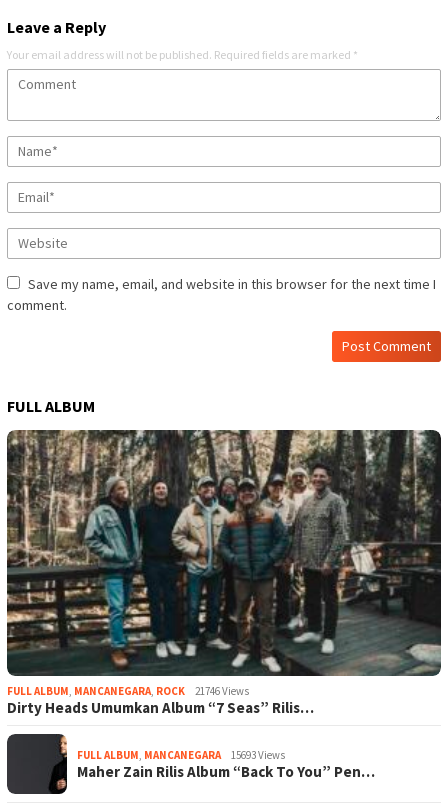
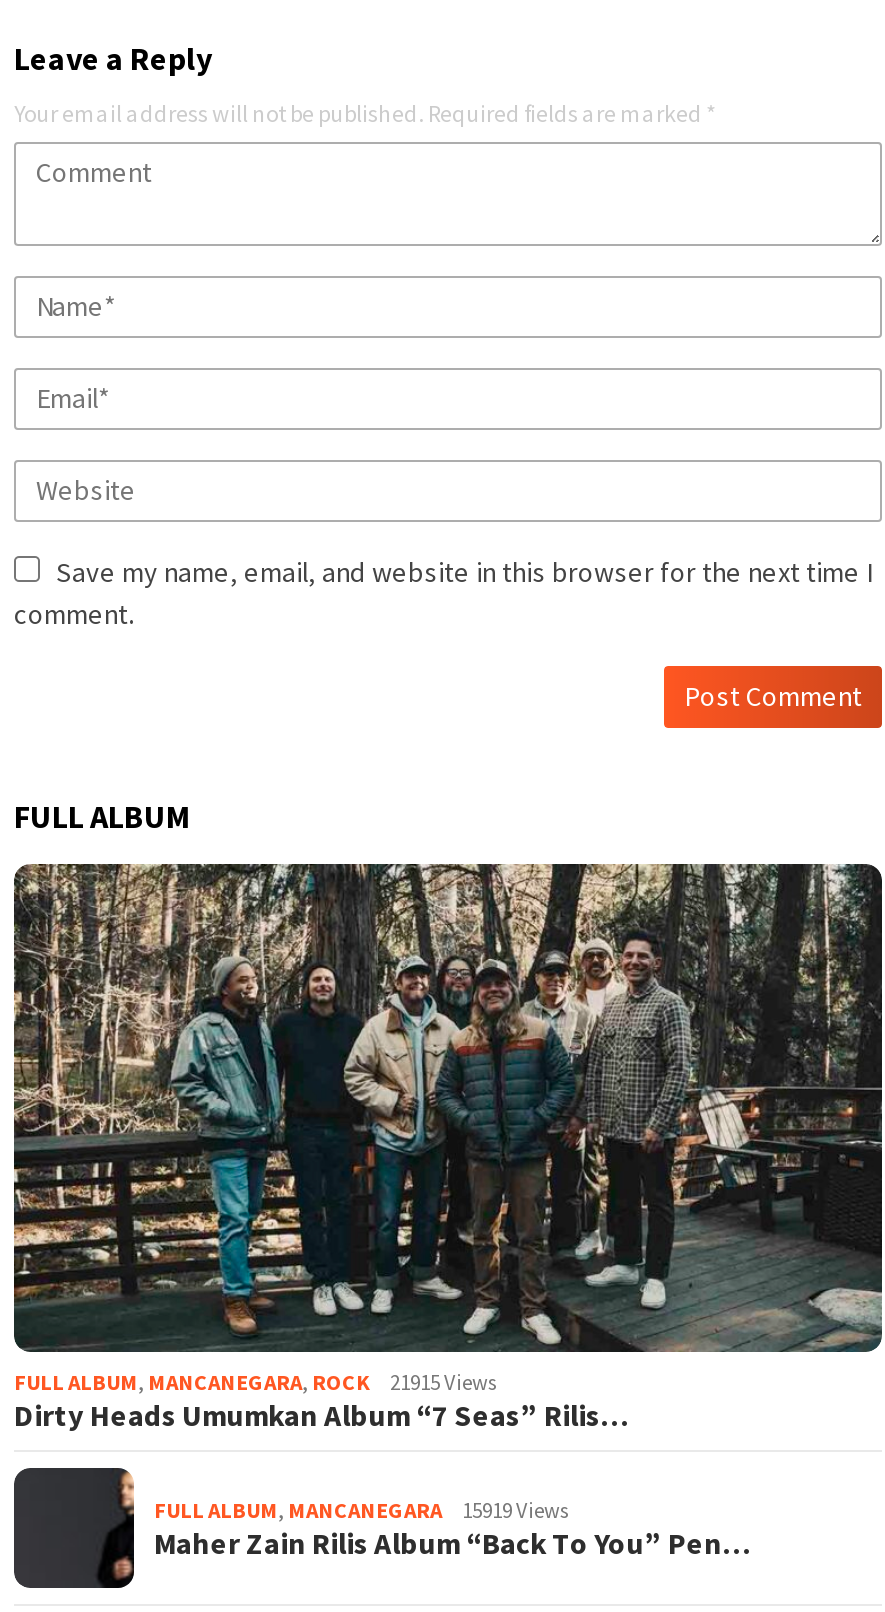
[7,684,249,698] FULL ALBUM, MANCANEGARA, ROCK 21746 Views -> [14,1368,498,1396] FULL ALBUM, MANCANEGARA, ROCK 21915 Views
[77,748,285,762] FULL ALBUM, MANCANEGARA 15693 Views -> [154,1496,570,1524] FULL ALBUM, MANCANEGARA 15919 Views

